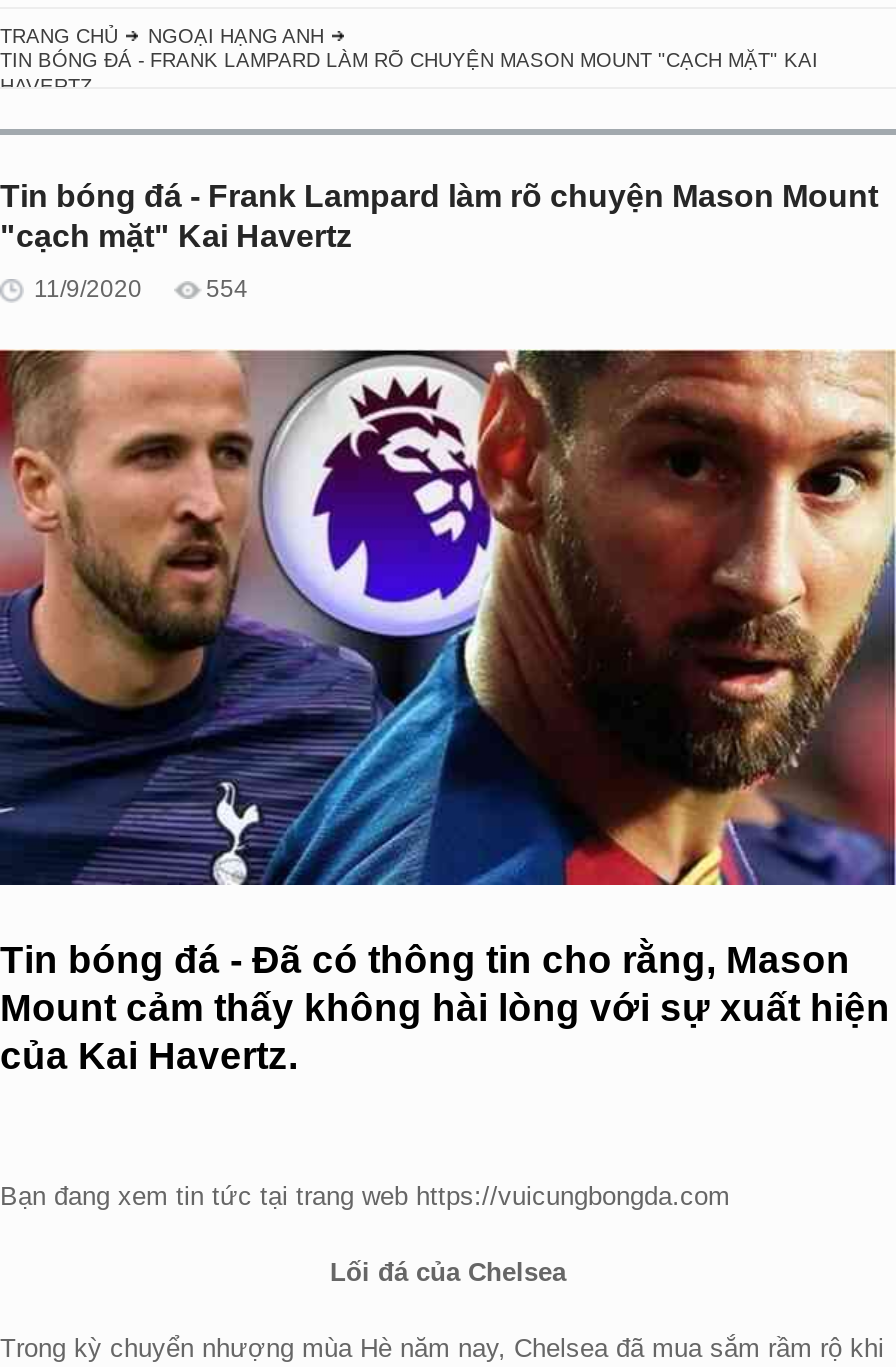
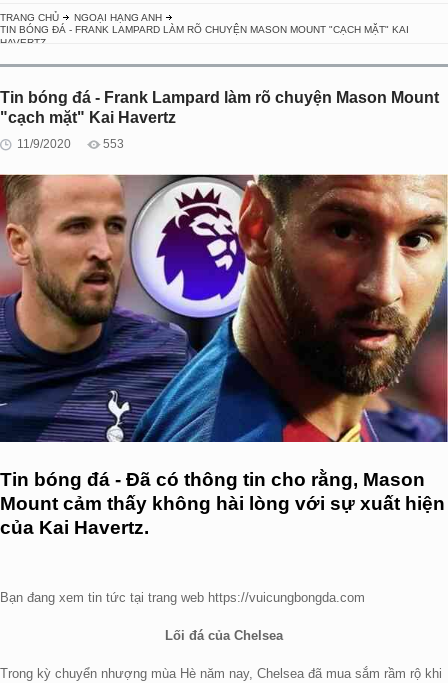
[206,275,248,303] 554 -> [103,137,124,151] 553

